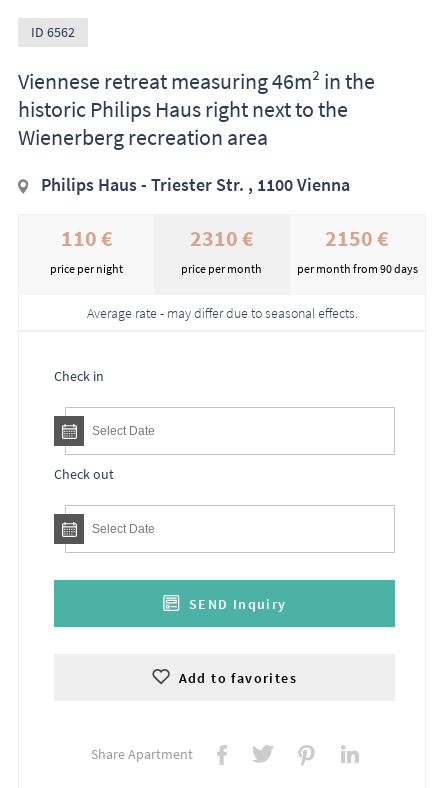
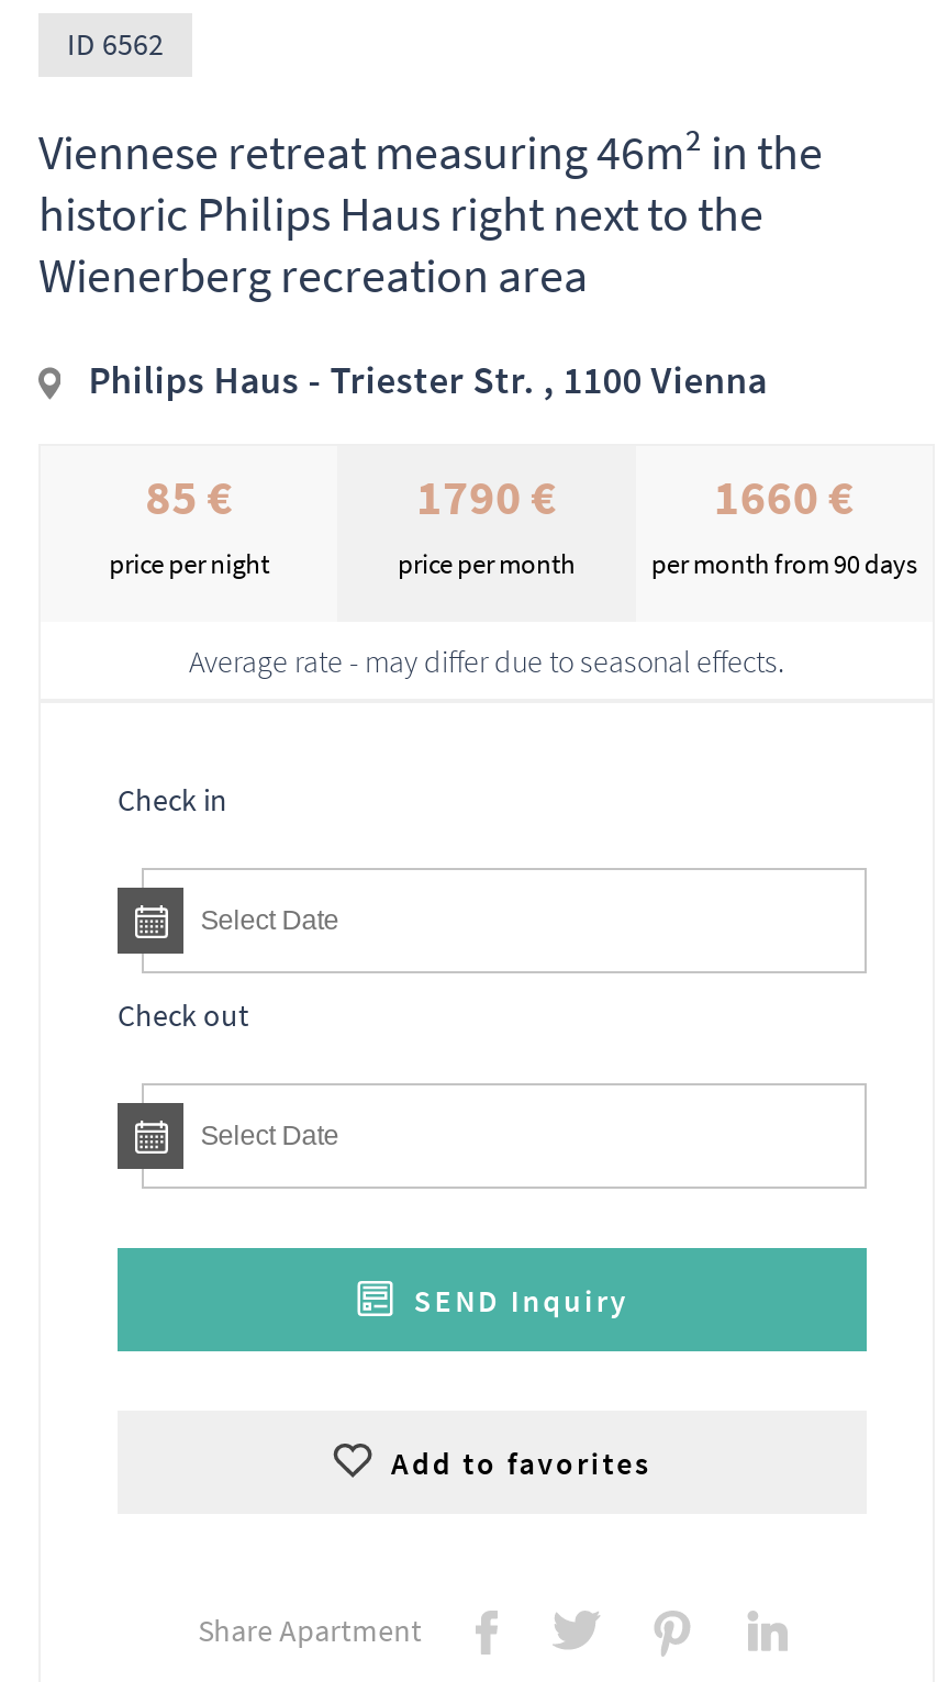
[61,224,113,252] 110 € -> [145,465,233,527] 85 €
[190,224,254,252] 2310 € -> [416,465,557,527] 1790 €
[325,224,389,252] 2150 € -> [714,465,854,527] 1660 €

